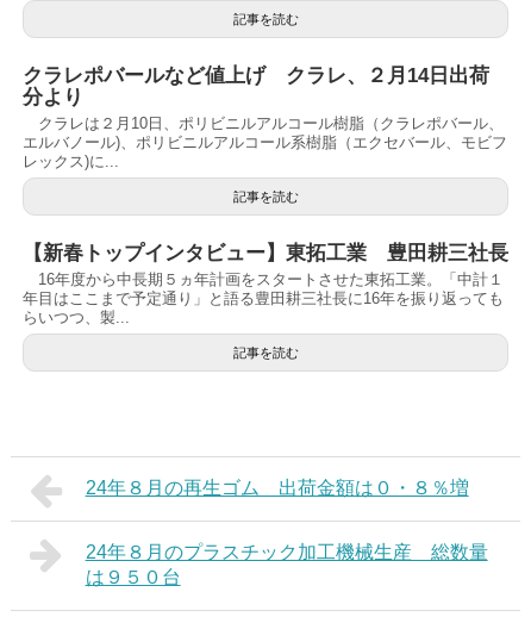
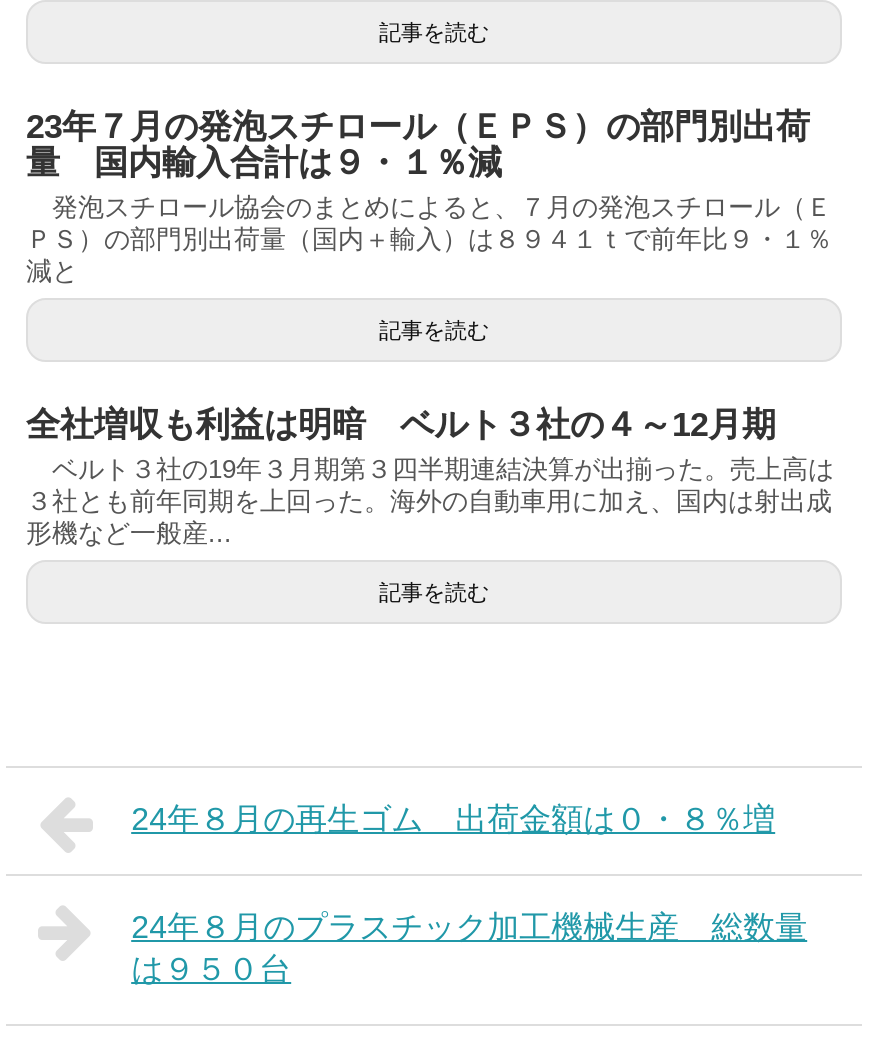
[23,64,507,170] クラレポバールなど値上げ クラレ、２月14日出荷 | 分より | クラレは２月10日、ポリビニルアルコール樹脂（クラレポバール、 | エルバノール)、ポリビニルアルコール系樹脂（エクセバール、モビフ | レックス)に... -> [26,108,832,286] 23年７月の発泡スチロール（ＥＰＳ）の部門別出荷 | 量 国内輸入合計は９・１％減 | 発泡スチロール協会のまとめによると、７月の発泡スチロール（Ｅ | ＰＳ）の部門別出荷量（国内＋輸入）は８９４１ｔで前年比９・１％ | 減と
[23,242,508,326] 【新春トップインタビュー】東拓工業 豊田耕三社長 | 16年度から中長期５ヵ年計画をスタートさせた東拓工業。「中計１ | 年目はここまで予定通り」と語る豊田耕三社長に16年を振り返っても | らいつつ、製... -> [26,406,834,548] 全社増収も利益は明暗 ベルト３社の４～12月期 | ベルト３社の19年３月期第３四半期連結決算が出揃った。売上高は | ３社とも前年同期を上回った。海外の自動車用に加え、国内は射出成 | 形機など一般産...

